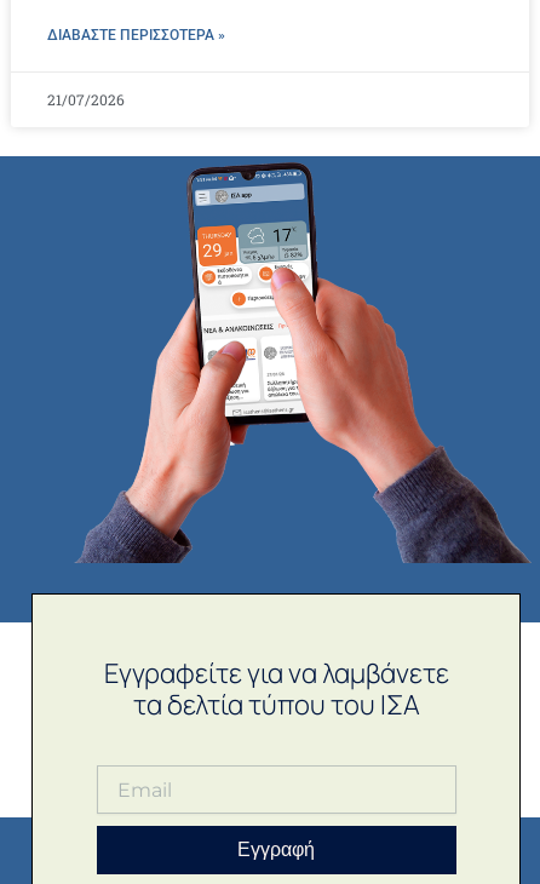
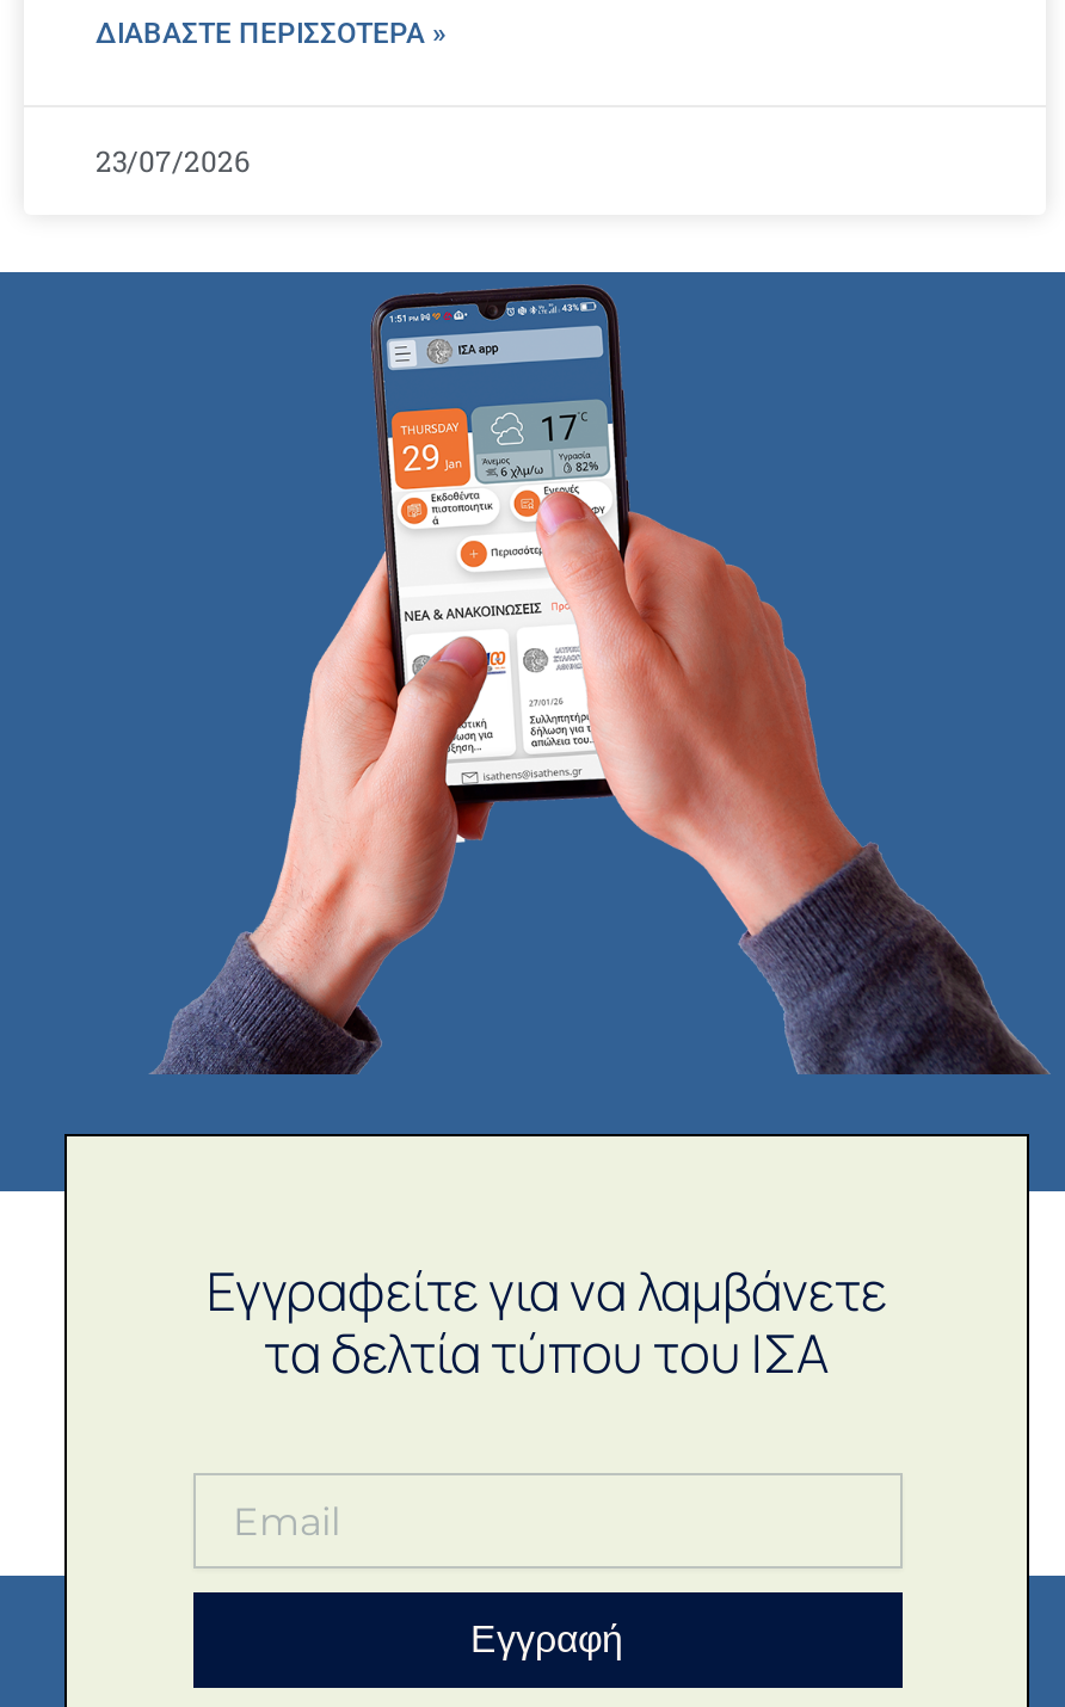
[47,90,125,109] 21/07/2026 -> [96,141,251,179] 23/07/2026

